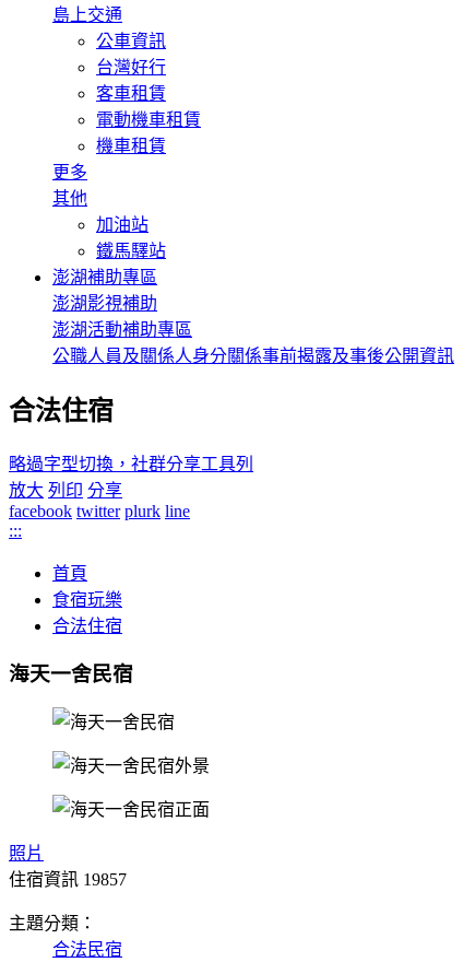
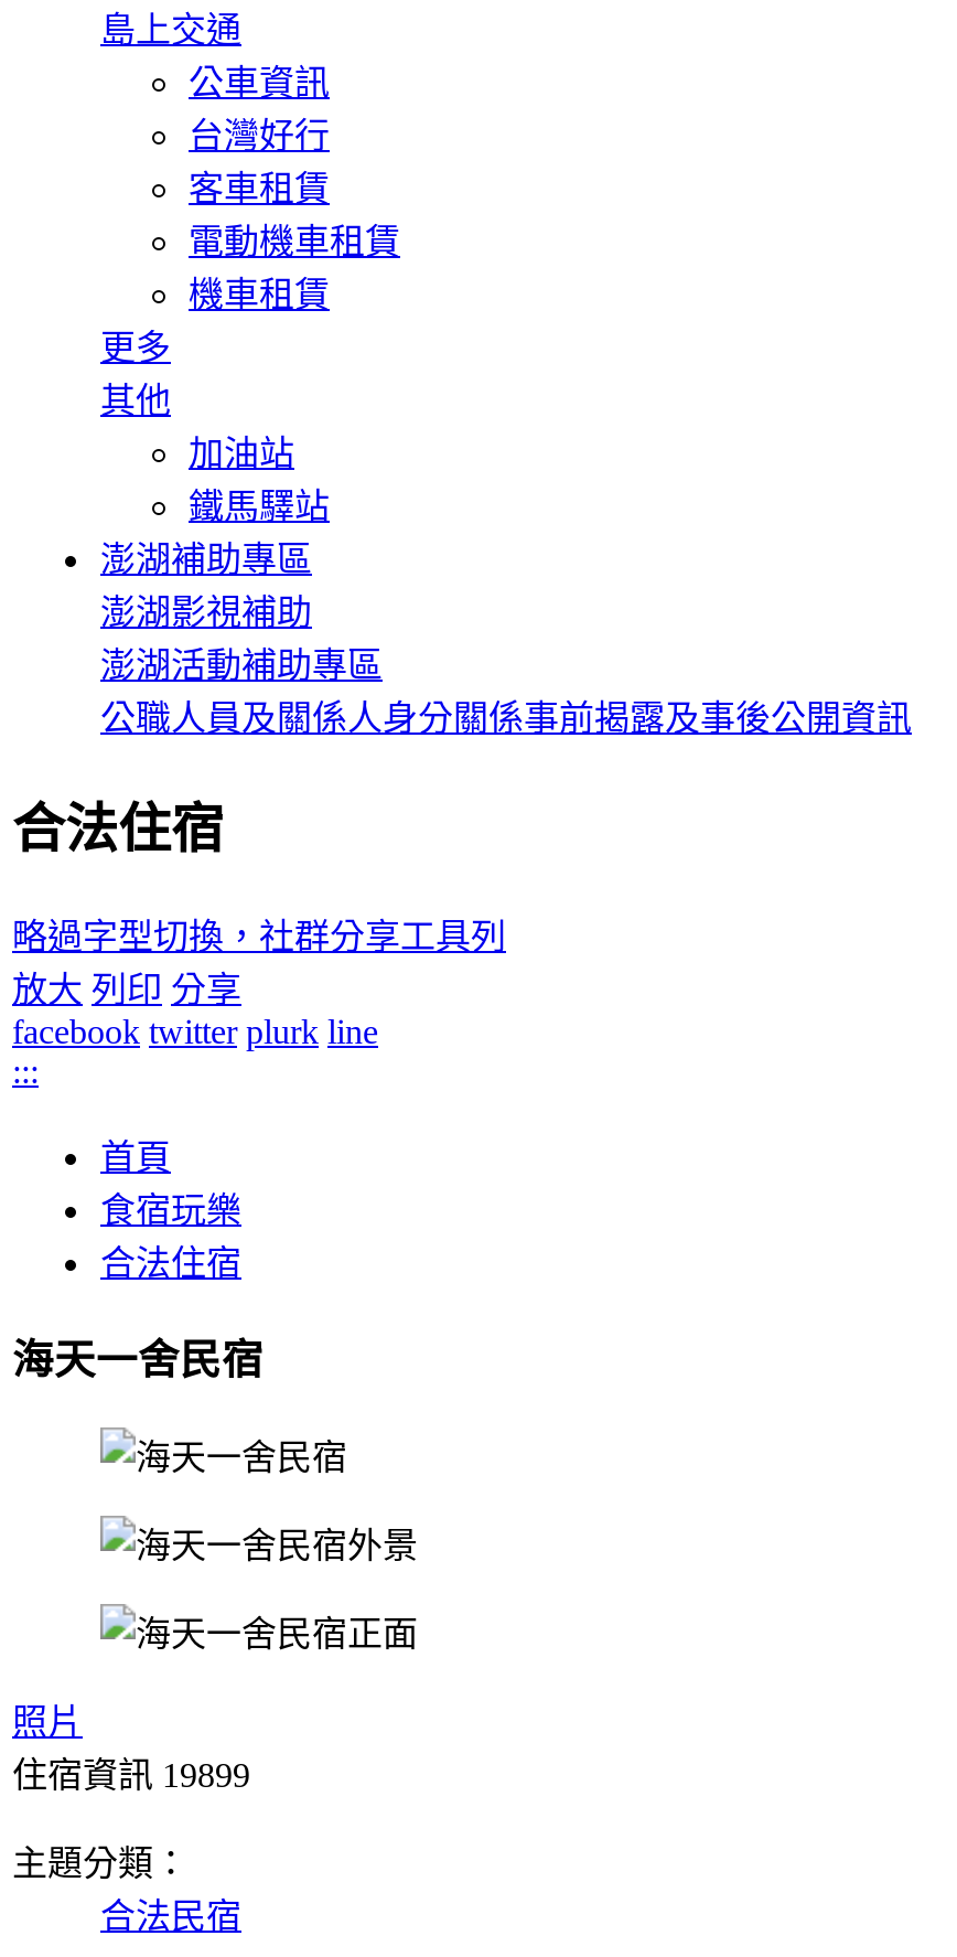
[9,870,127,889] 住宿資訊19857 -> [12,1756,250,1794] 住宿資訊19899

